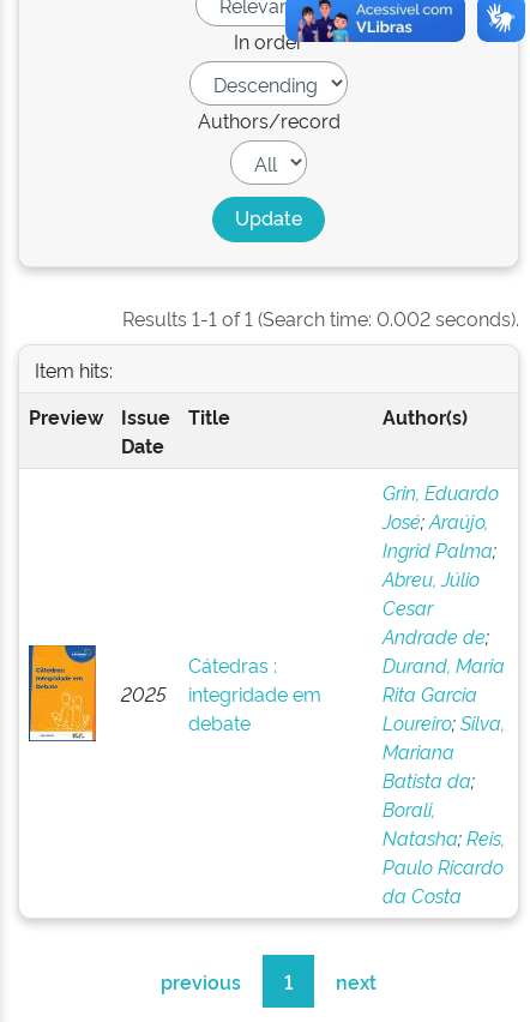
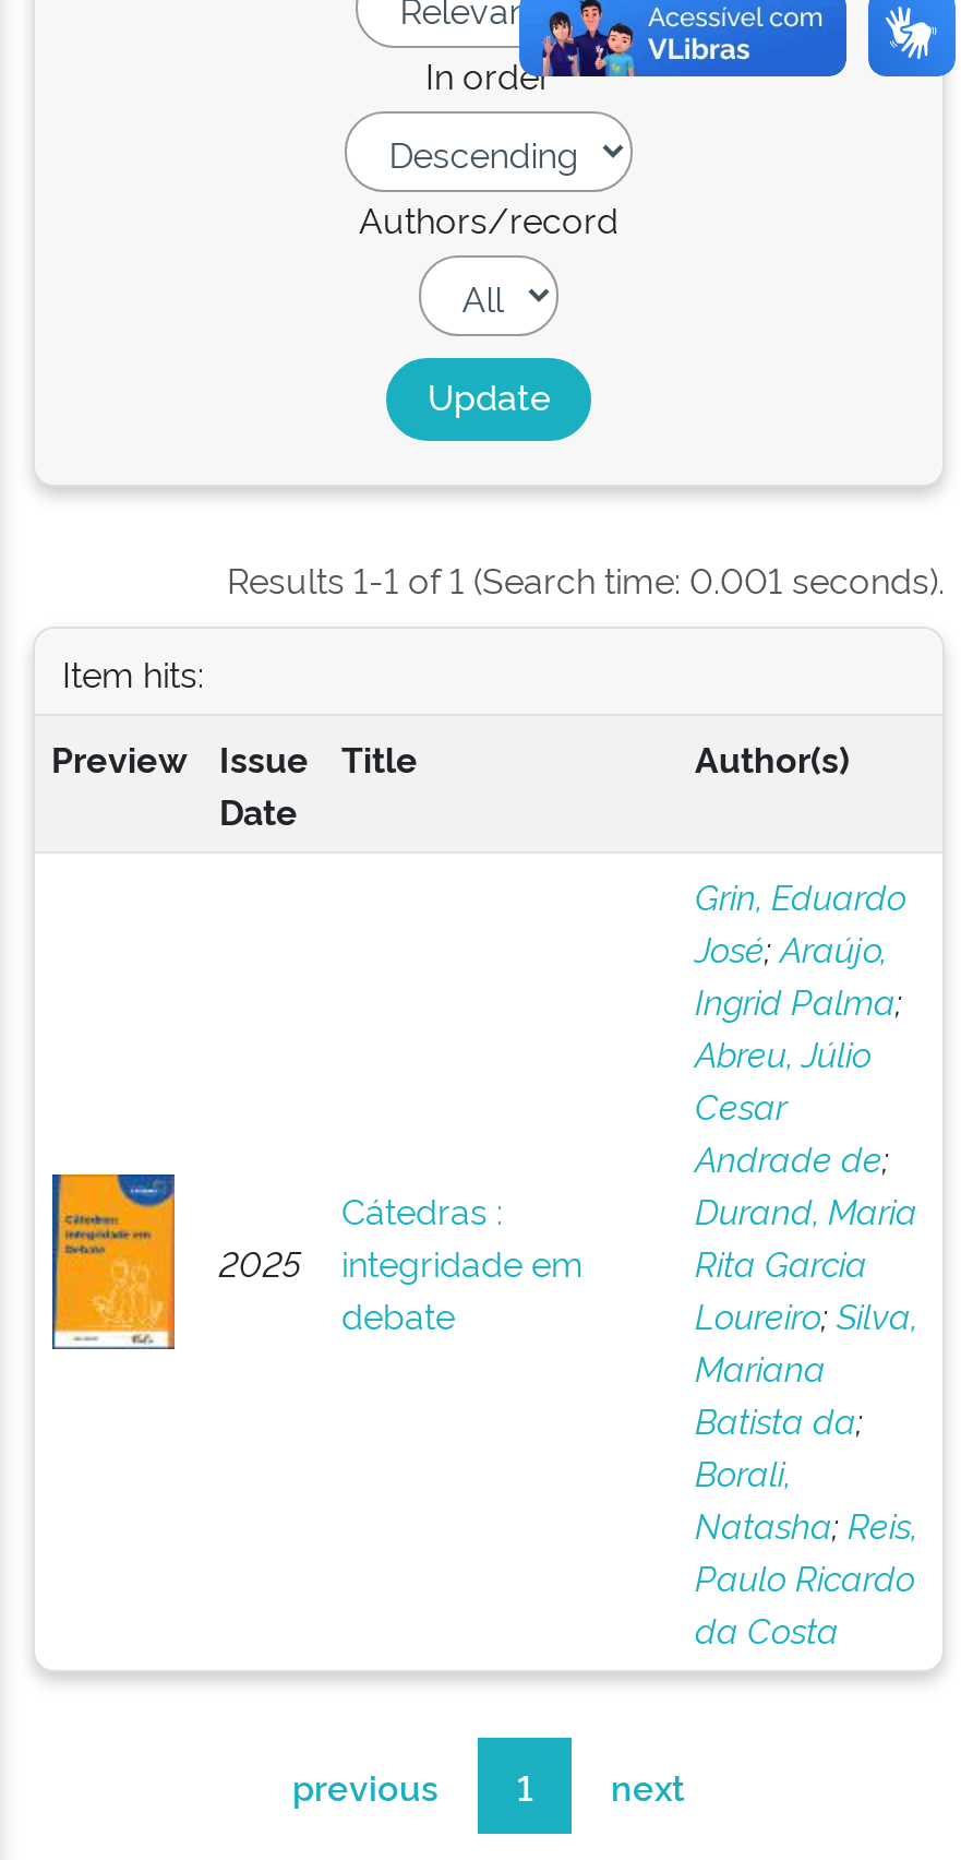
[122,305,519,331] Results 1-1 of 1 (Search time: 0.002 seconds). -> [227,555,945,603] Results 1-1 of 1 (Search time: 0.001 seconds).

